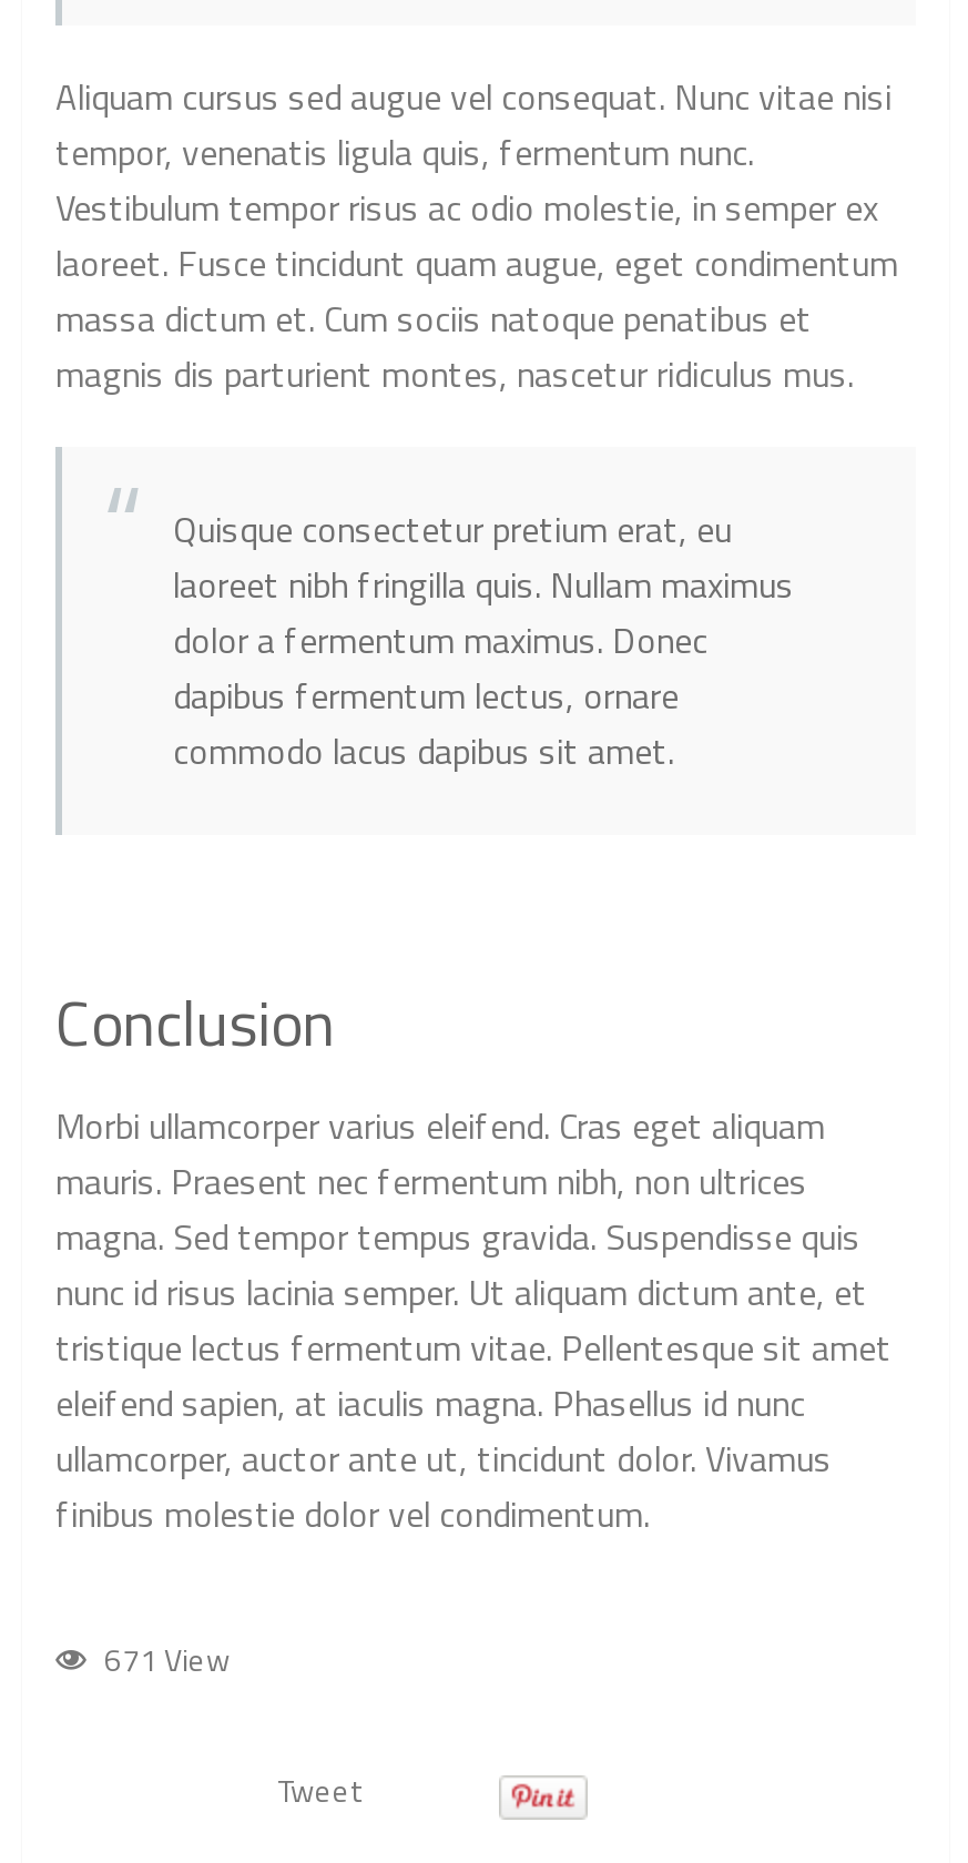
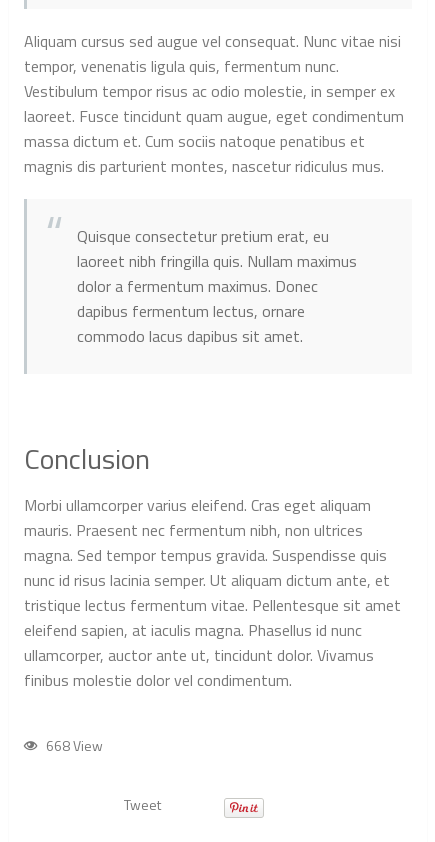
[98,1636,231,1683] 671 View -> [43,735,103,756] 668 View

